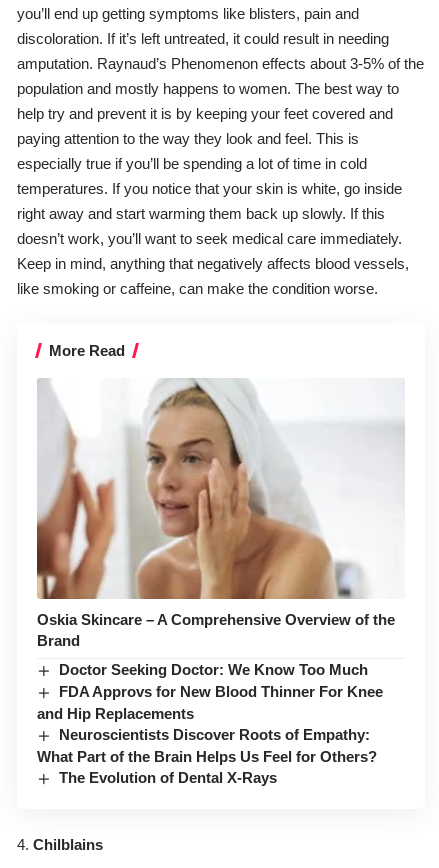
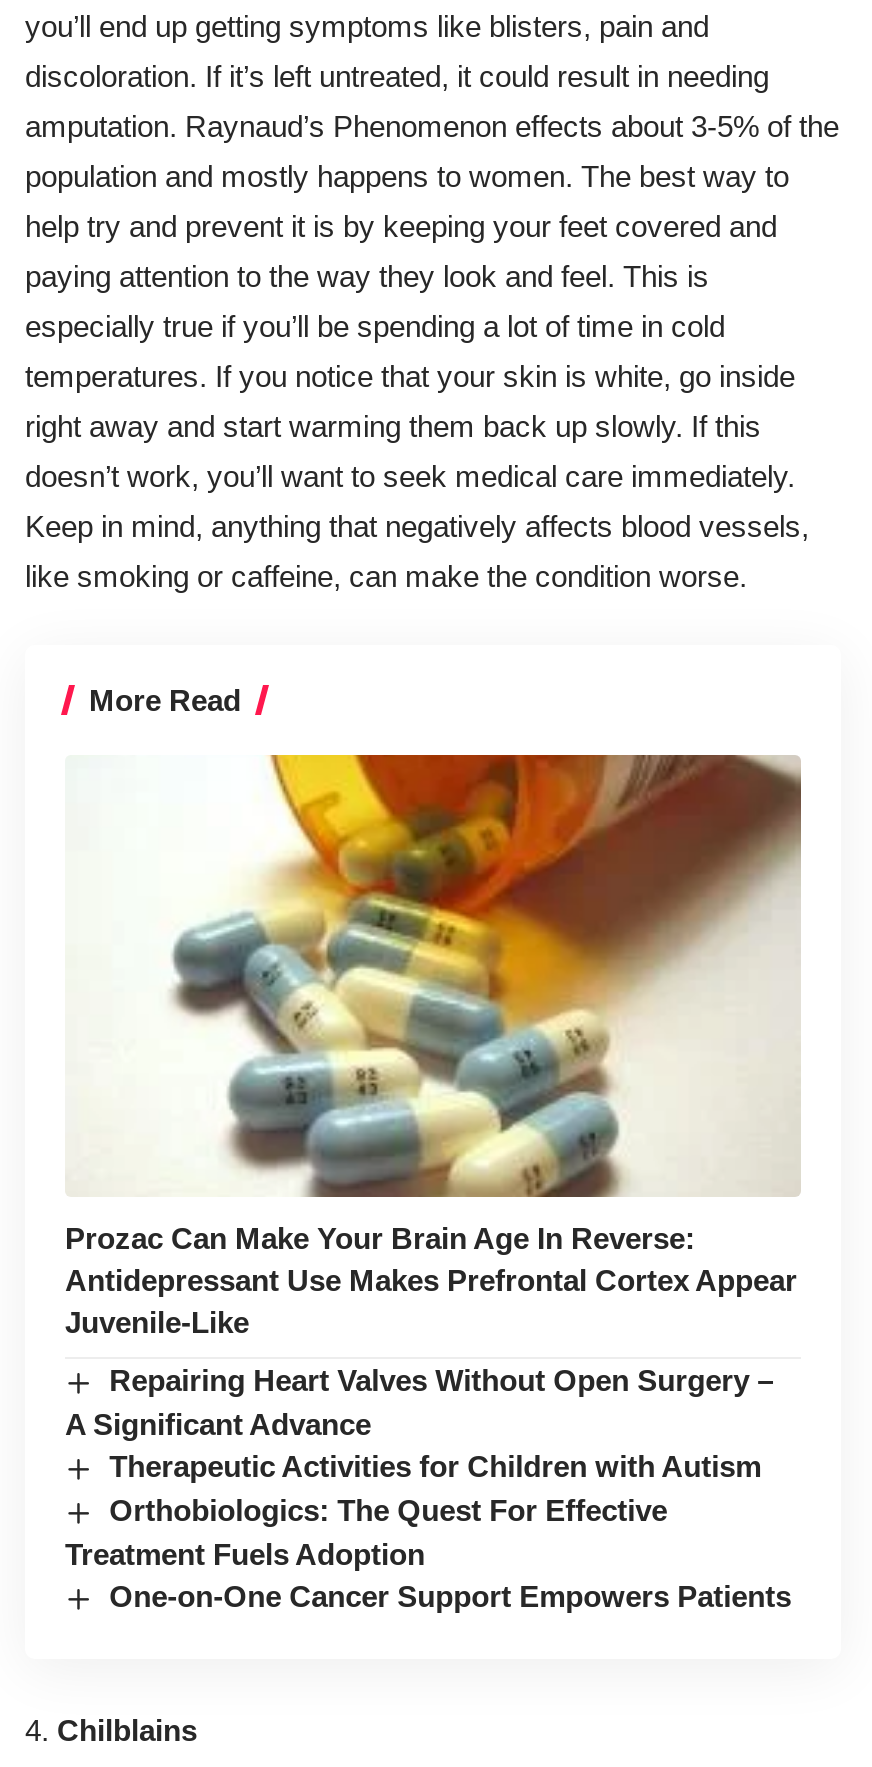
[36,378,405,649] [image] | Oskia Skincare – A Comprehensive Overview of the | Brand -> [65,753,803,1339] [image] | Prozac Can Make Your Brain Age In Reverse: | Antidepressant Use Makes Prefrontal Cortex Appear | Juvenile-Like
[37,661,383,786] Doctor Seeking Doctor: We Know Too Much | FDA Approvs for New Blood Thinner For Knee | and Hip Replacements | Neuroscientists Discover Roots of Empathy: | What Part of the Brain Helps Us Feel for Others? | The Evolution of Dental X-Rays -> [65,1363,791,1613] Repairing Heart Valves Without Open Surgery – | A Significant Advance | Therapeutic Activities for Children with Autism | Orthobiologics: The Quest For Effective | Treatment Fuels Adoption | One-on-One Cancer Support Empowers Patients

